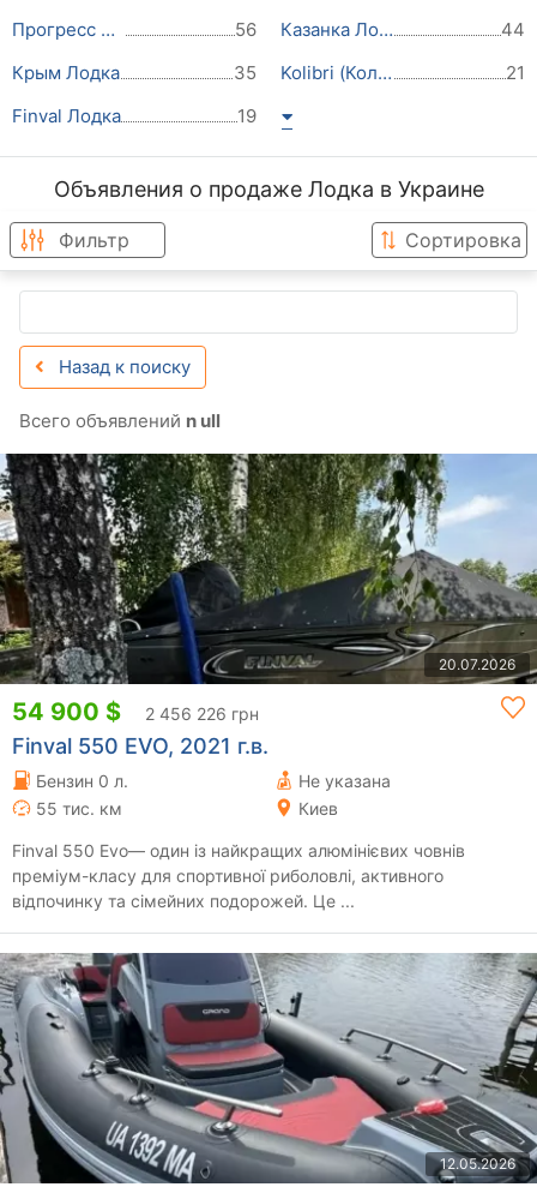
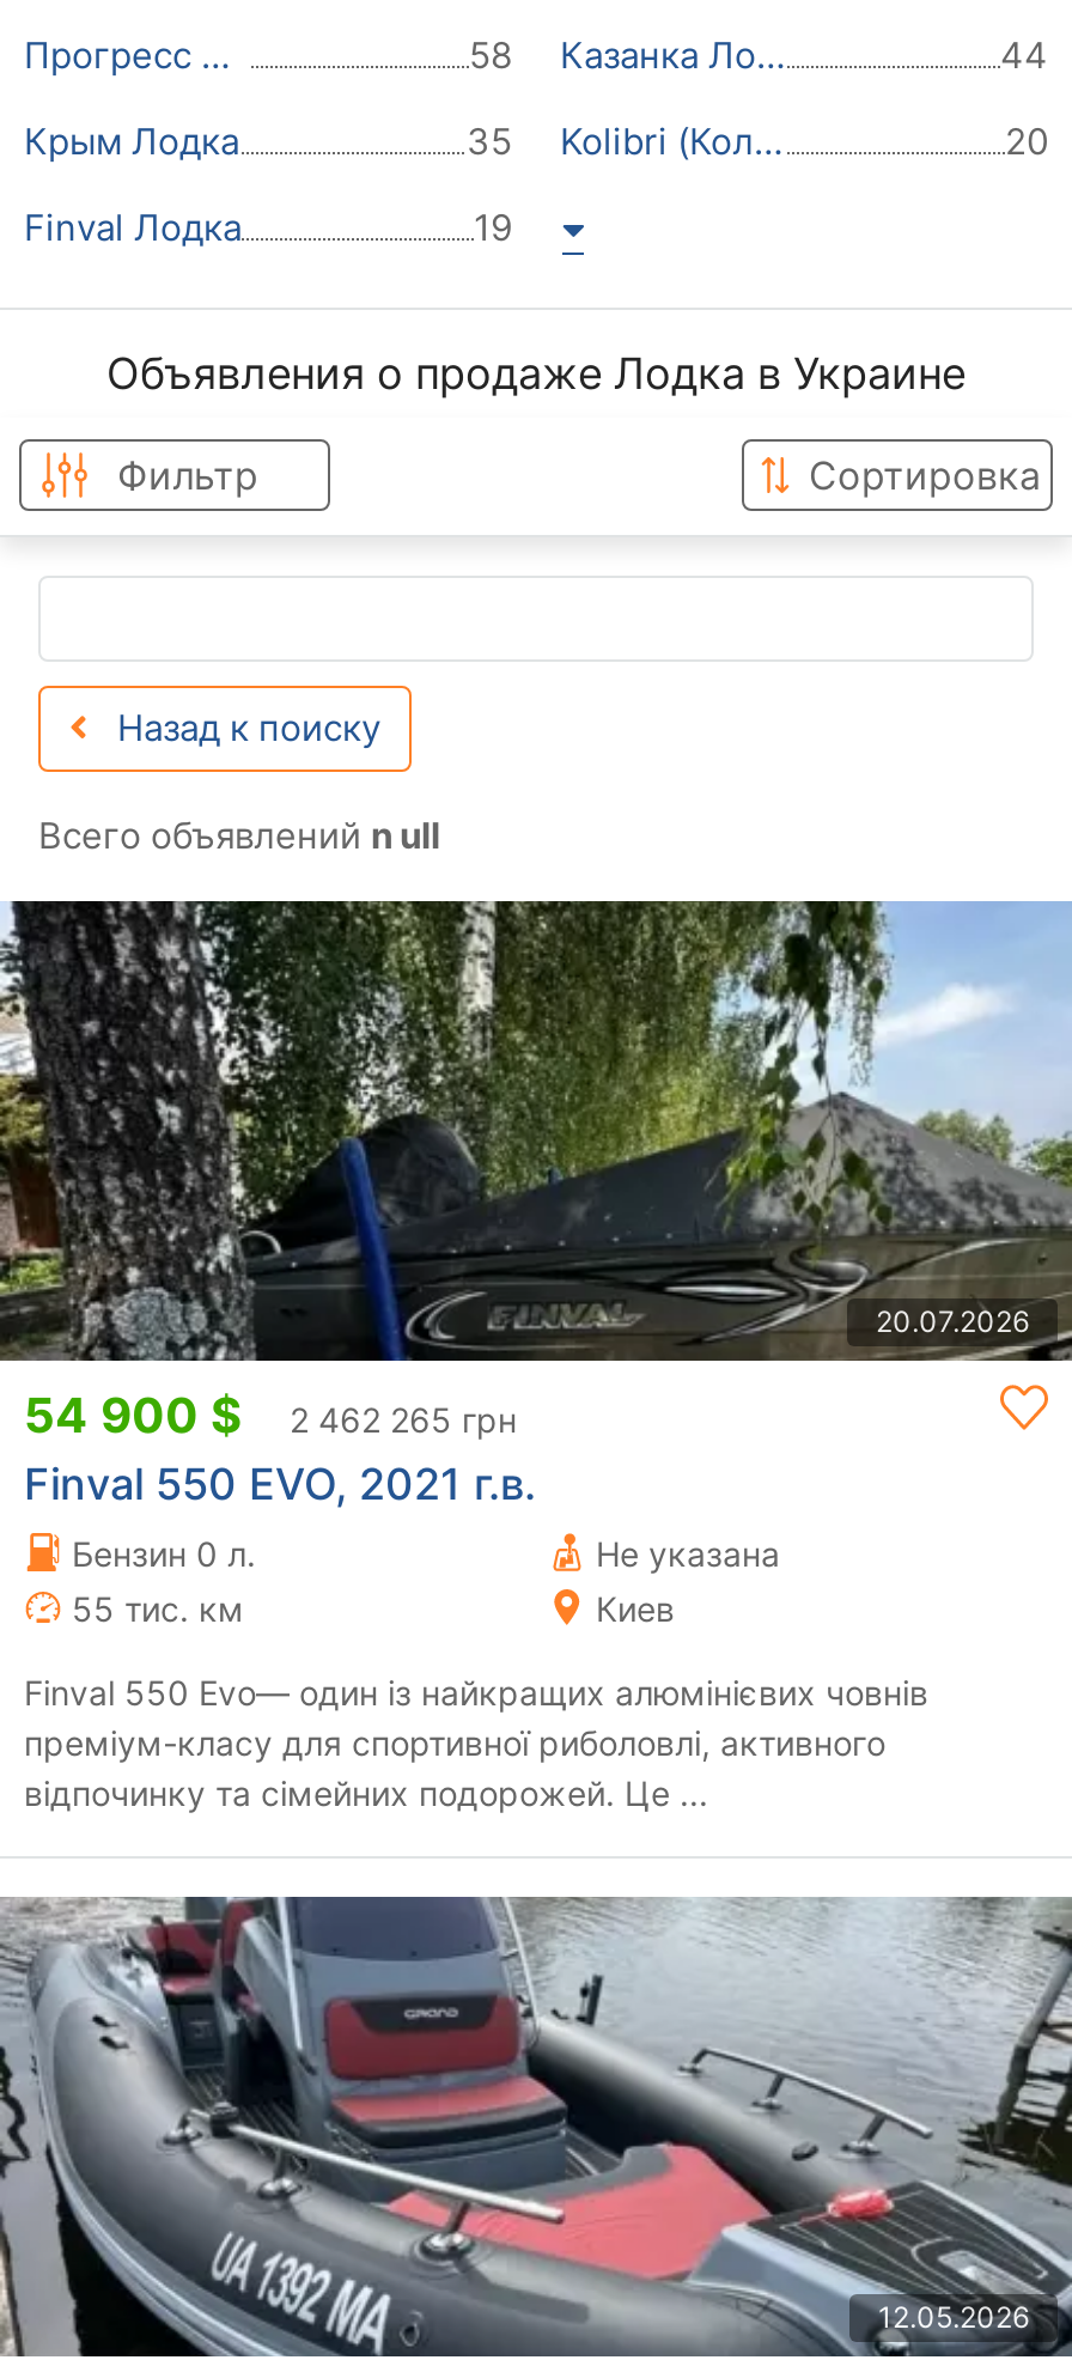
[235,18,257,40] 56 -> [469,31,512,77] 58
[506,61,525,84] 21 -> [1005,118,1048,163] 20
[12,697,259,726] 54 900 $ 2 456 226 грн -> [24,1386,517,1444] 54 900 $ 2 462 265 грн

